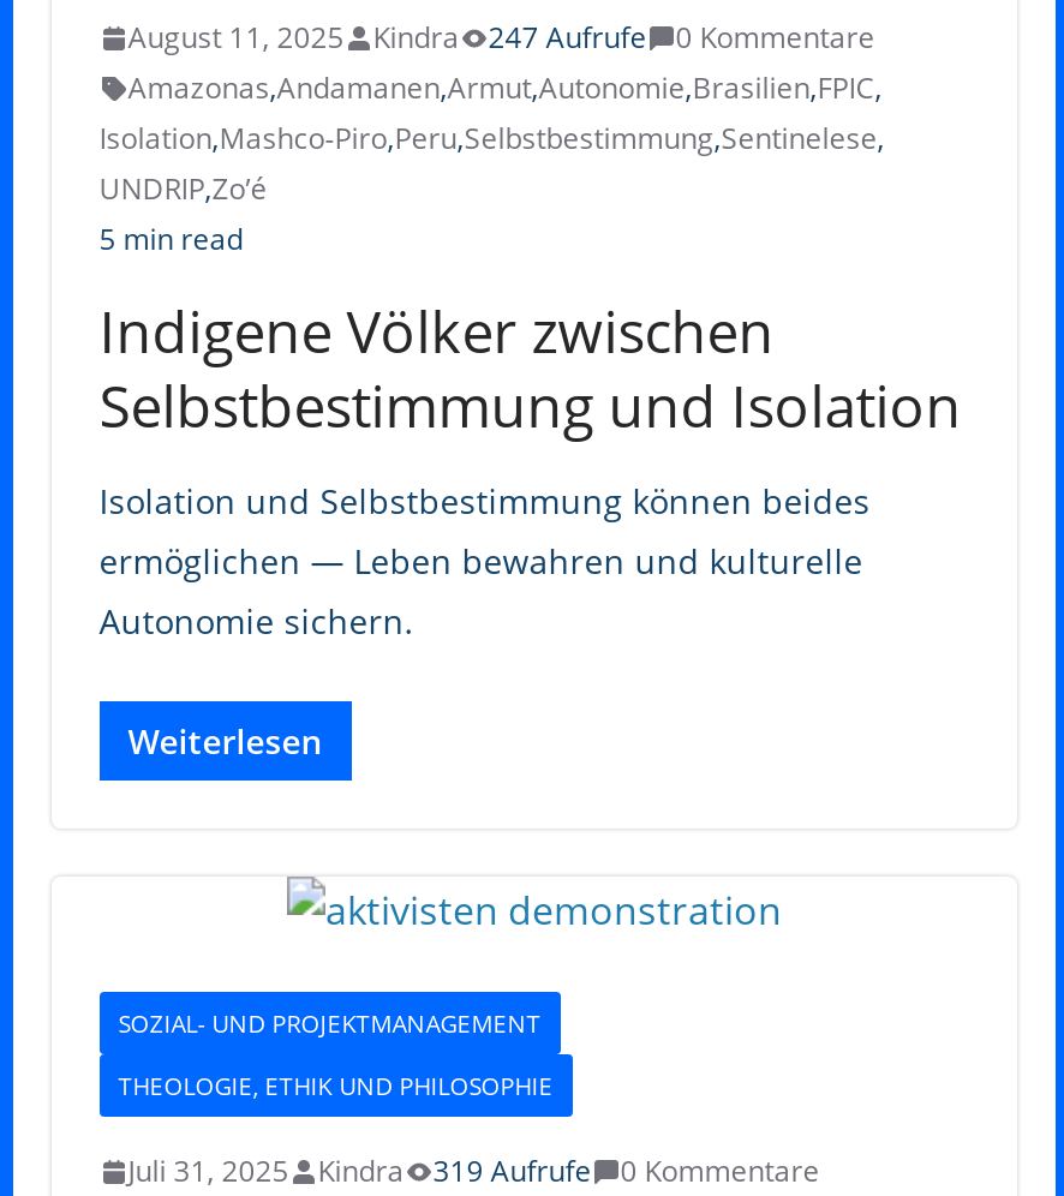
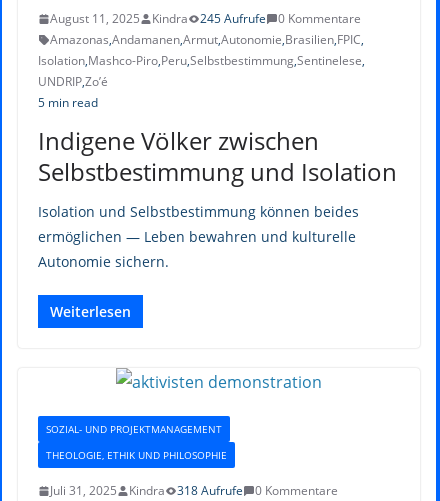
[128,17,875,58] August 11, 2025 Kindra 247 Aufrufe 0 Kommentare -> [50,10,361,27] August 11, 2025 Kindra 245 Aufrufe 0 Kommentare
[128,1150,819,1191] Juli 31, 2025 Kindra 319 Aufrufe 0 Kommentare -> [50,482,338,499] Juli 31, 2025 Kindra 318 Aufrufe 0 Kommentare

